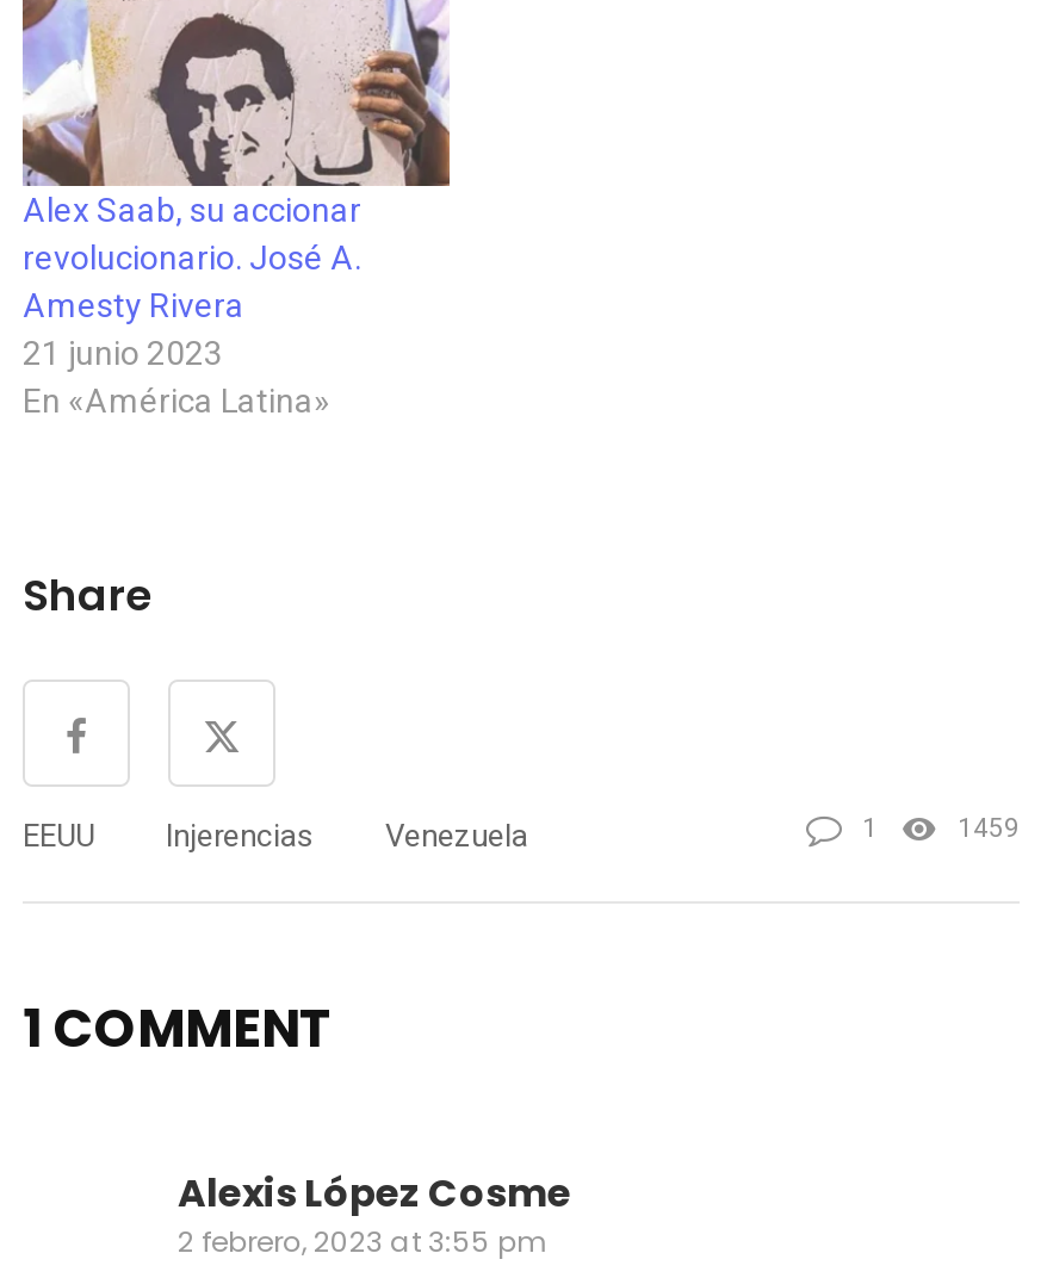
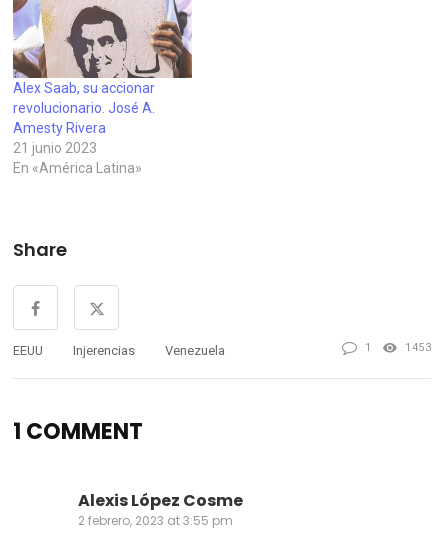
[958,814,1020,845] 1459 -> [405,341,431,354] 1453

